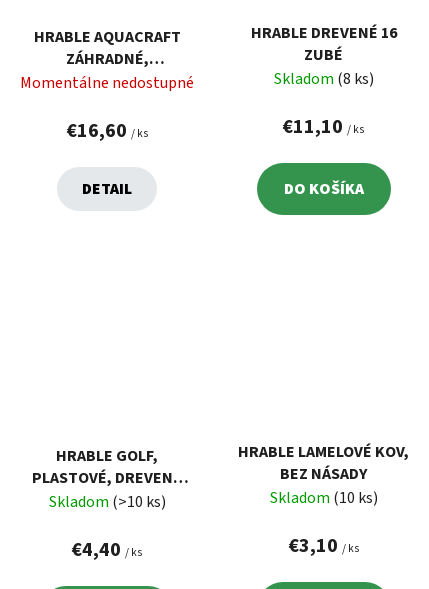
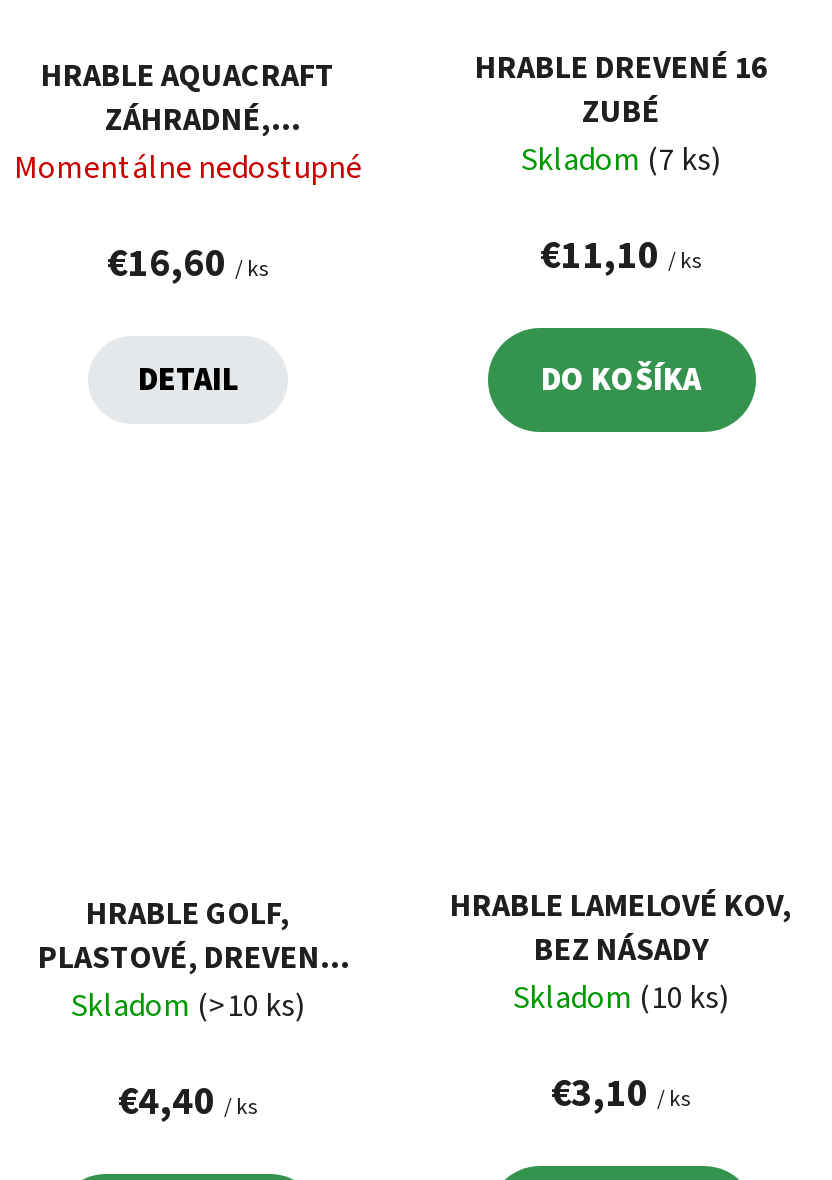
[273,68,373,90] Skladom (8 ks) -> [521,138,721,182] Skladom (7 ks)

